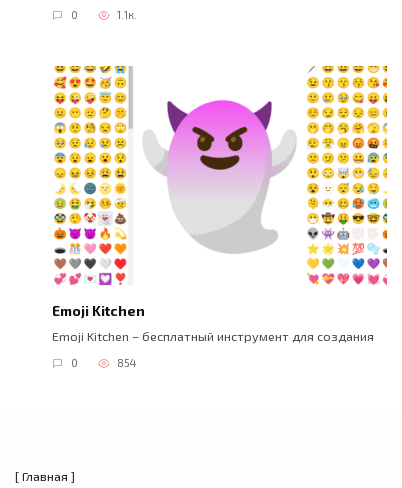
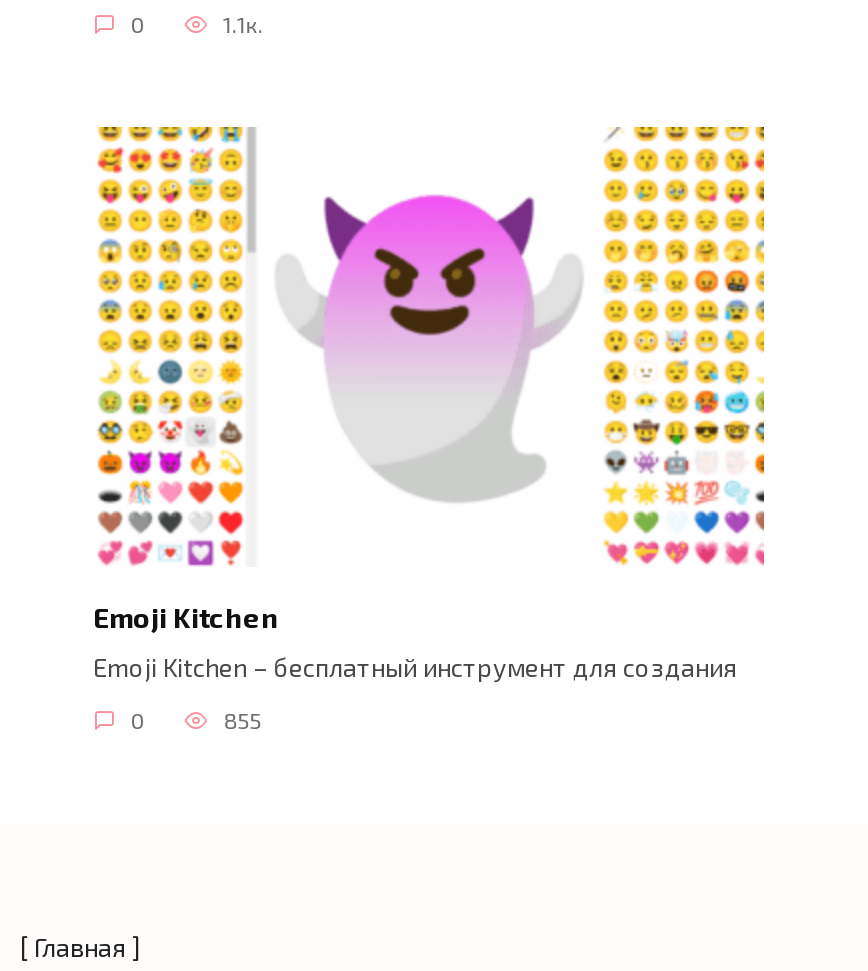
[117,356,136,369] 854 -> [223,706,261,732] 855

